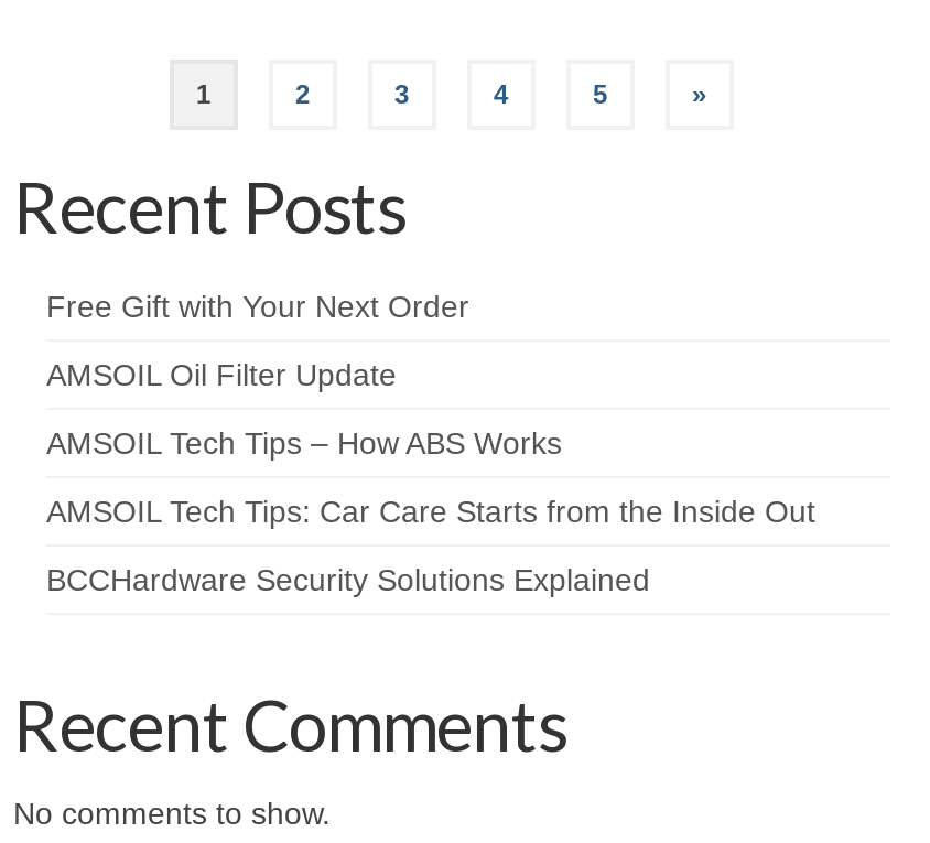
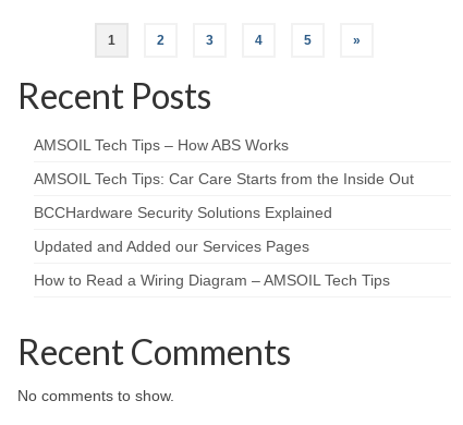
[46,288,469,392] Free Gift with Your Next Order | AMSOIL Oil Filter Update -> none
moved [46,425,815,597] -> [34,136,414,221]: AMSOIL Tech Tips – How ABS Works | AMSOIL Tech Tips: Car Care Starts from the Inside Out | BCCHardware Security Solutions Explained
none -> [34,237,390,288] Updated and Added our Services Pages | How to Read a Wiring Diagram – AMSOIL Tech Tips

